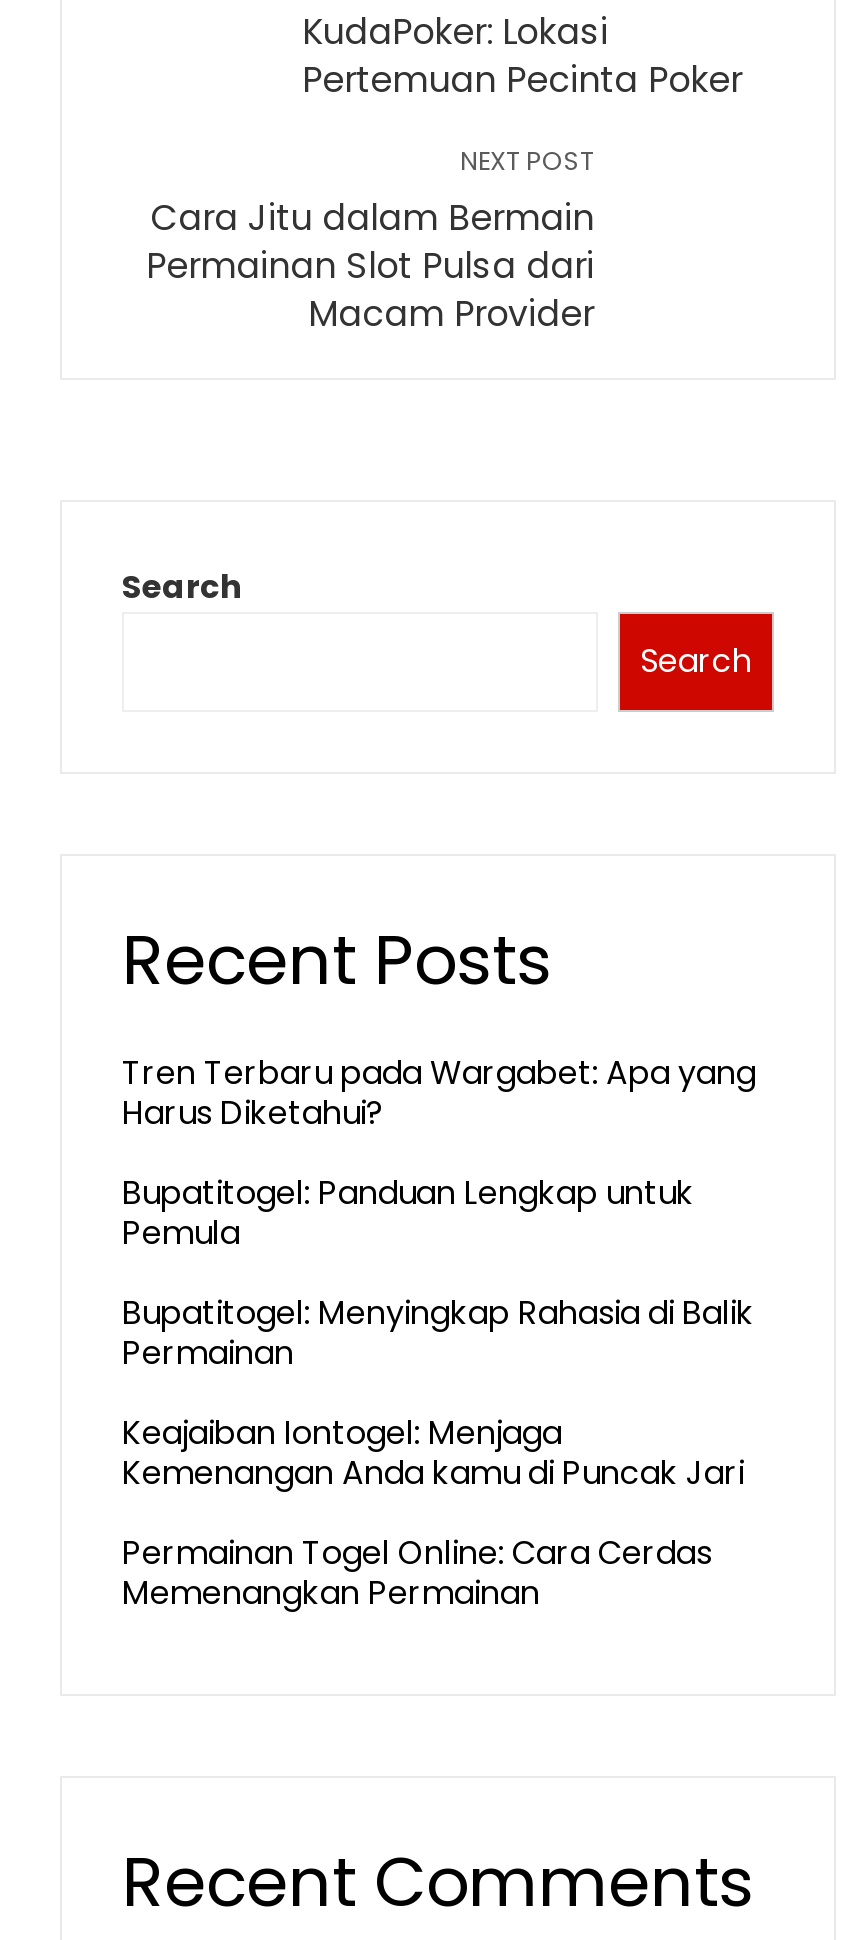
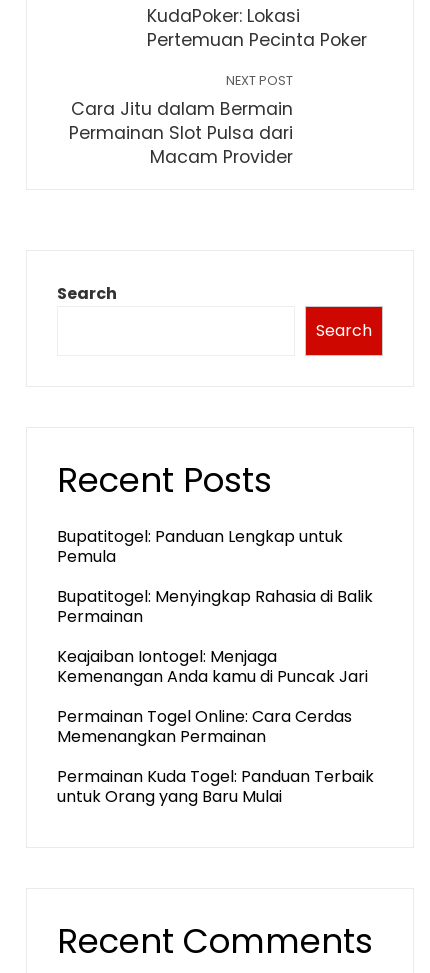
[122,1050,756,1136] Tren Terbaru pada Wargabet: Apa yang | Harus Diketahui? -> none
moved [122,1170,754,1616] -> [57,525,373,748]: Bupatitogel: Panduan Lengkap untuk | Pemula | Bupatitogel: Menyingkap Rahasia di Balik | Permainan | Keajaiban Iontogel: Menjaga | Kemenangan Anda kamu di Puncak Jari | Permainan Togel Online: Cara Cerdas | Memenangkan Permainan
none -> [57,765,374,808] Permainan Kuda Togel: Panduan Terbaik | untuk Orang yang Baru Mulai

